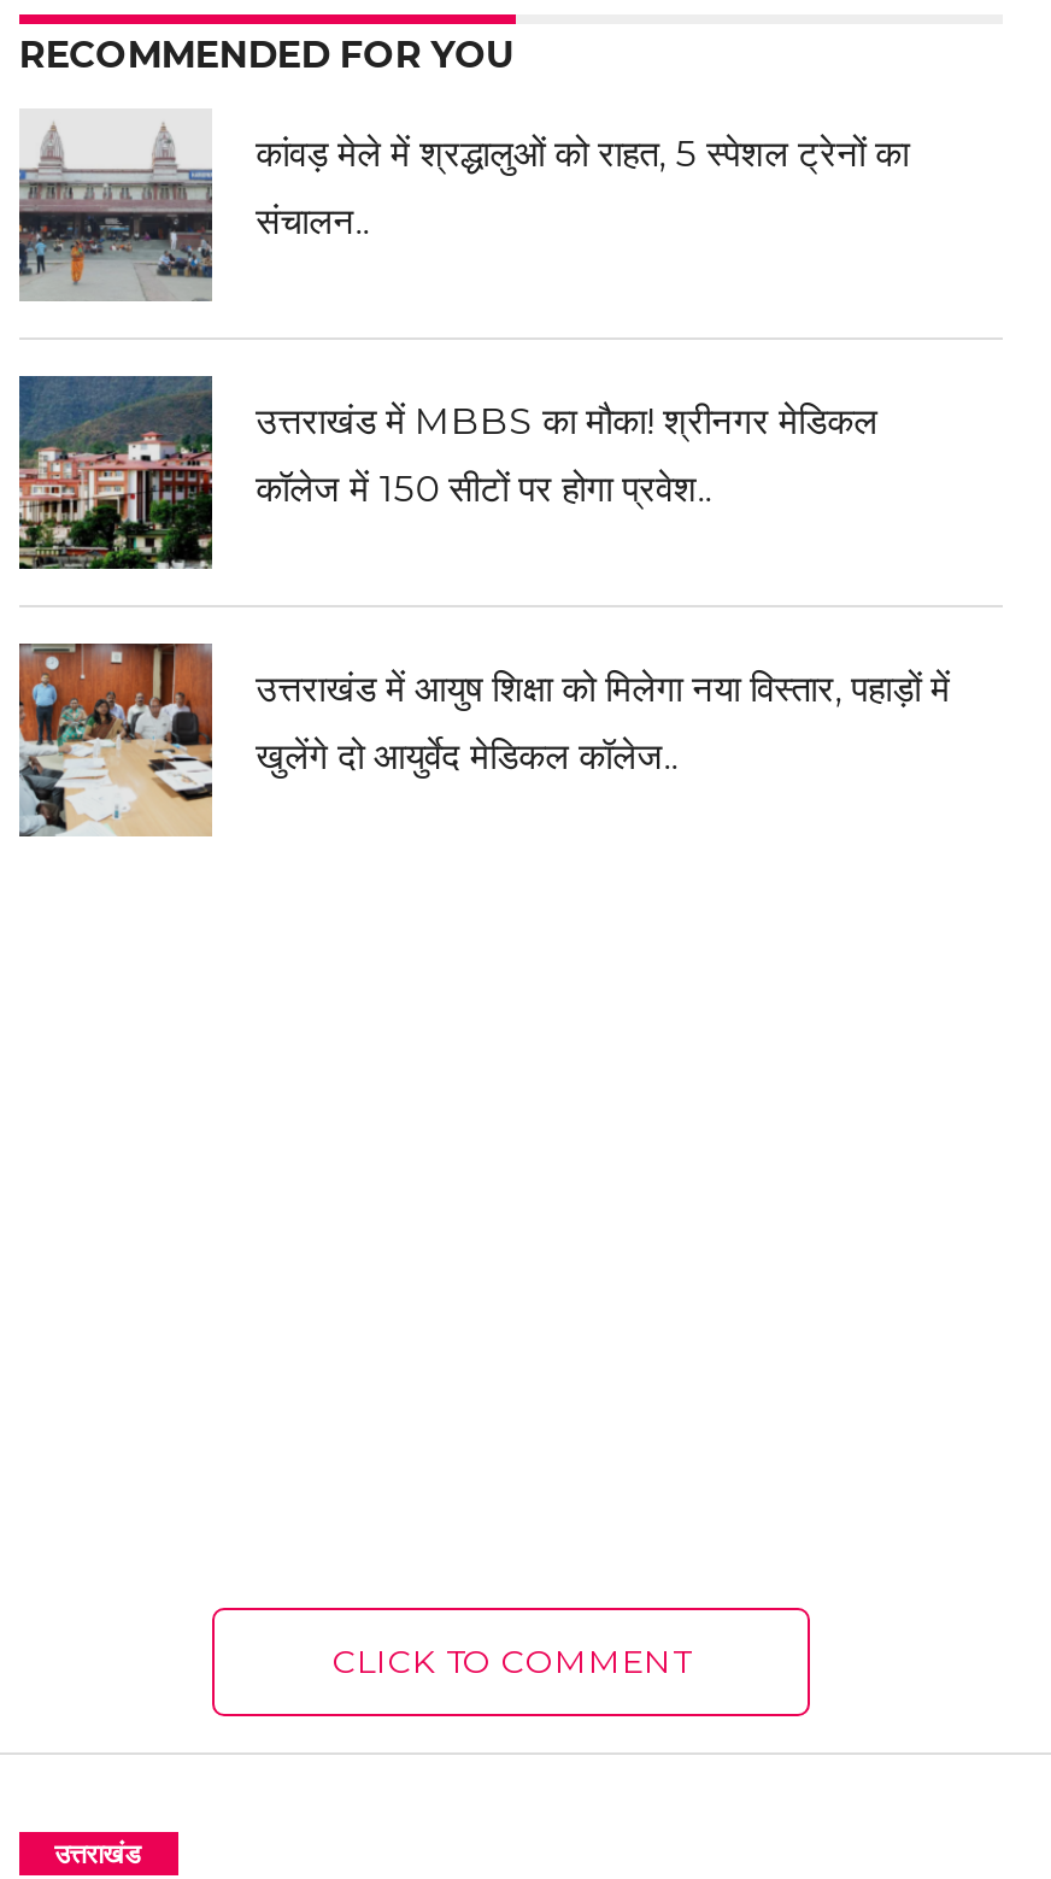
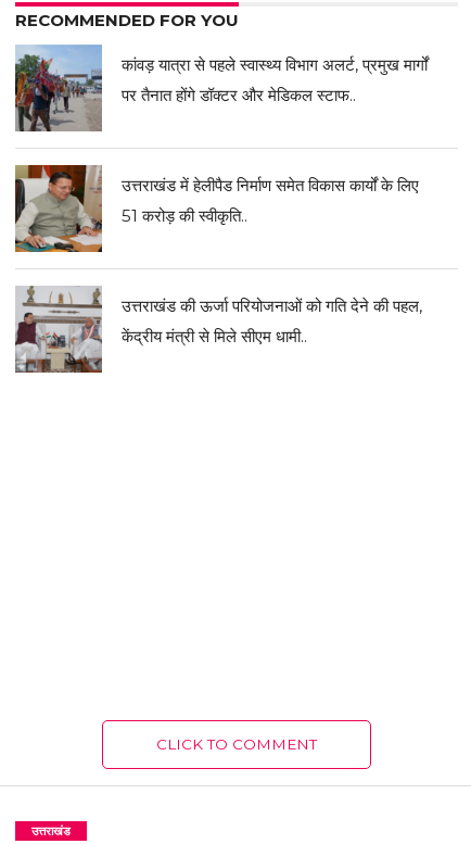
[17,111,909,299] [image] | कांवड़ मेले में श्रद्धालुओं को राहत, 5 स्पेशल ट्रेनों का -> [14,45,428,131] [image] | कांवड़ यात्रा से पहले स्वास्थ्य विभाग अलर्ट, प्रमुख मार्गों
[256,198,369,243] संचालन.. -> [122,85,356,105] पर तैनात होंगे डॉक्टर और मेडिकल स्टाफ..
[17,374,878,571] [image] | उत्तराखंड में MBBS का मौका! श्रीनगर मेडिकल -> [14,164,419,253] [image] | उत्तराखंड में हेलीपैड निर्माण समेत विकास कार्यों के लिए
[256,465,712,511] कॉलेज में 150 सीटों पर होगा प्रवेश.. -> [122,205,248,226] 51 करोड़ की स्वीकृति..
[17,641,950,836] [image] | उत्तराखंड में आयुष शिक्षा को मिलेगा नया विस्तार, पहाड़ों में -> [15,286,422,374] [image] | उत्तराखंड की ऊर्जा परियोजनाओं को गति देने की पहल,
[256,733,678,779] खुलेंगे दो आयुर्वेद मेडिकल कॉलेज.. -> [122,326,307,347] केंद्रीय मंत्री से मिले सीएम धामी..

